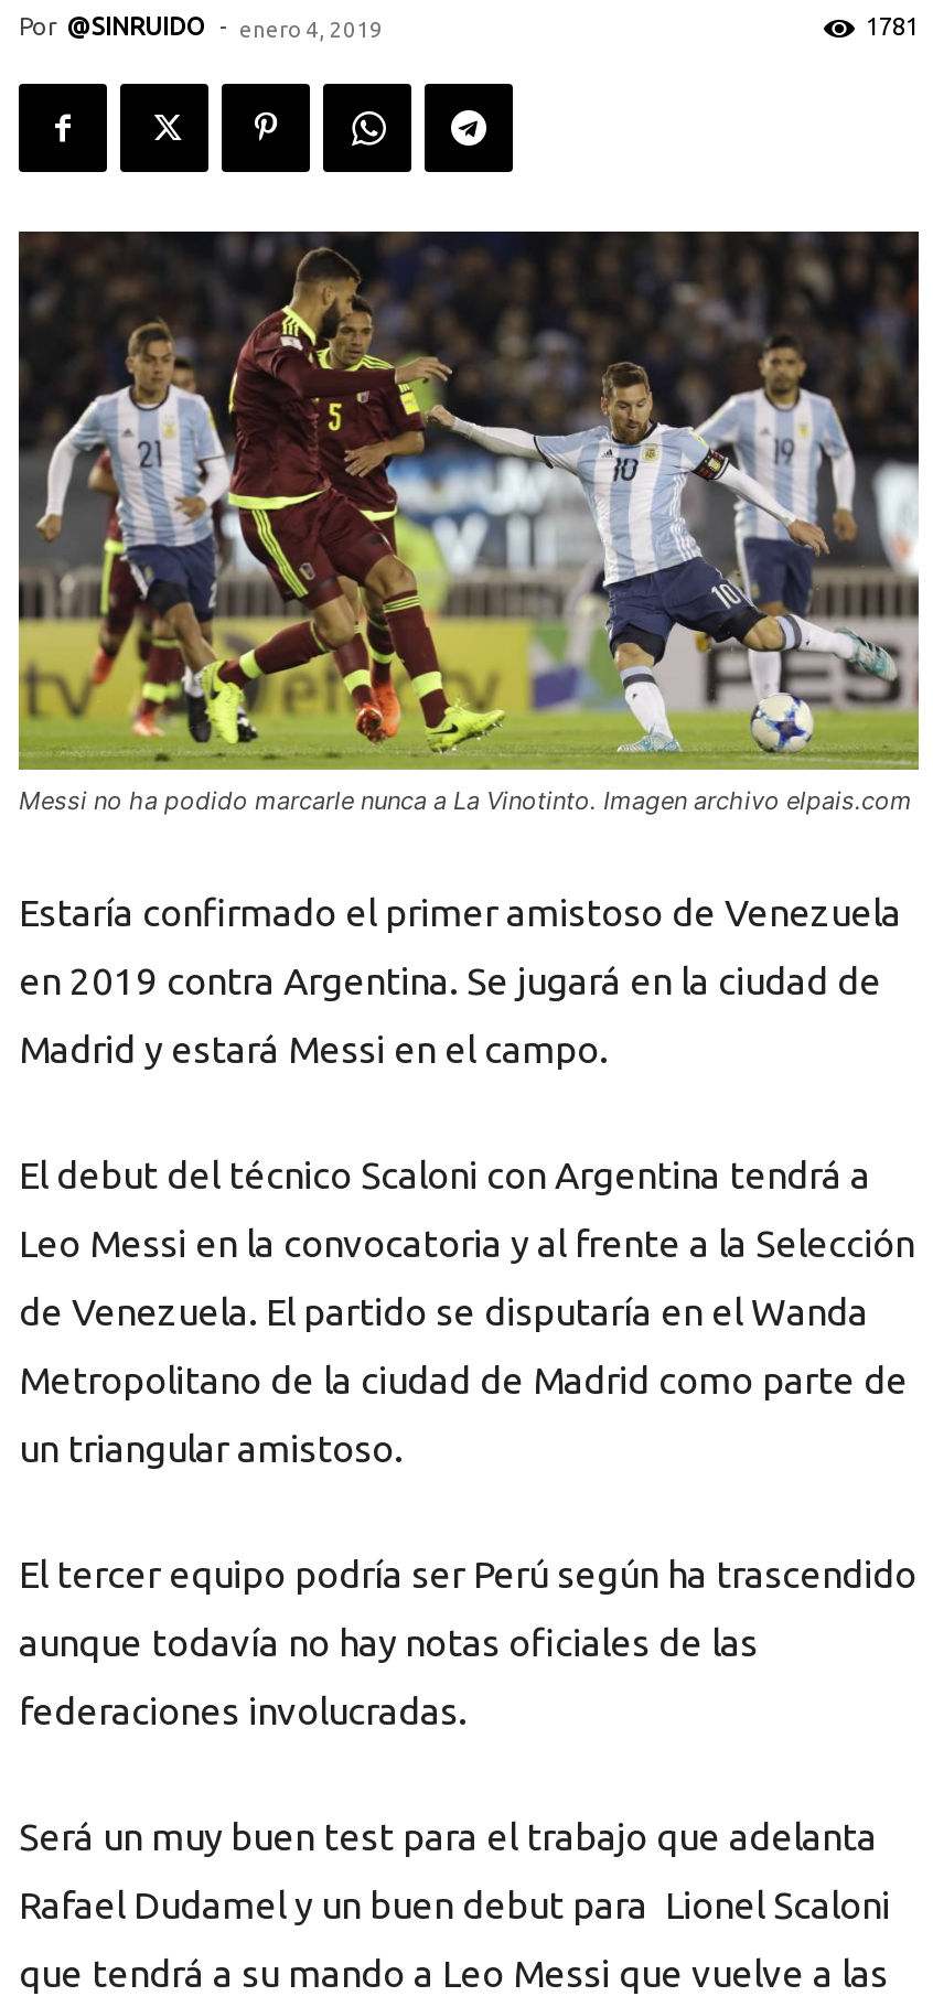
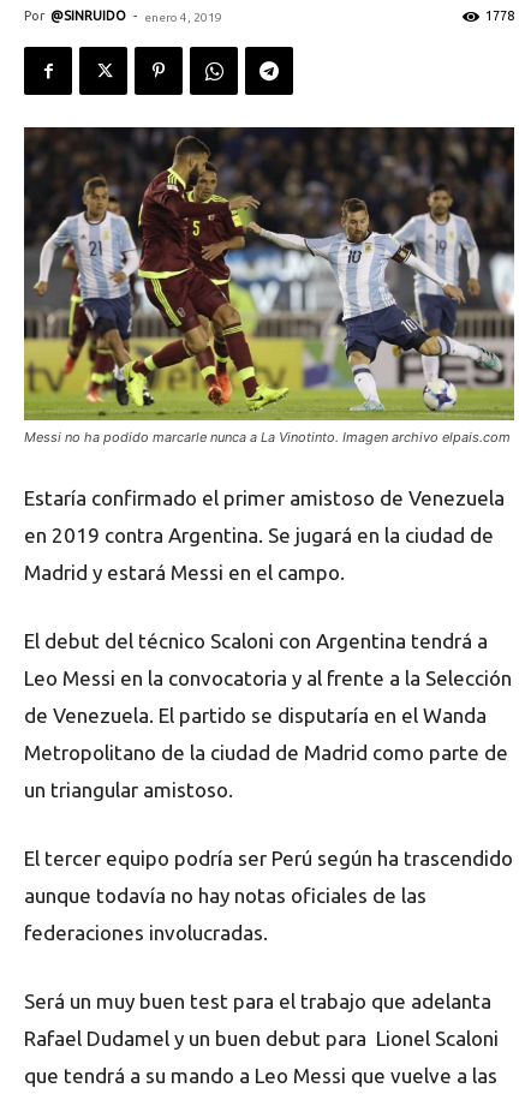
[866,13,919,40] 1781 -> [485,8,514,23] 1778

